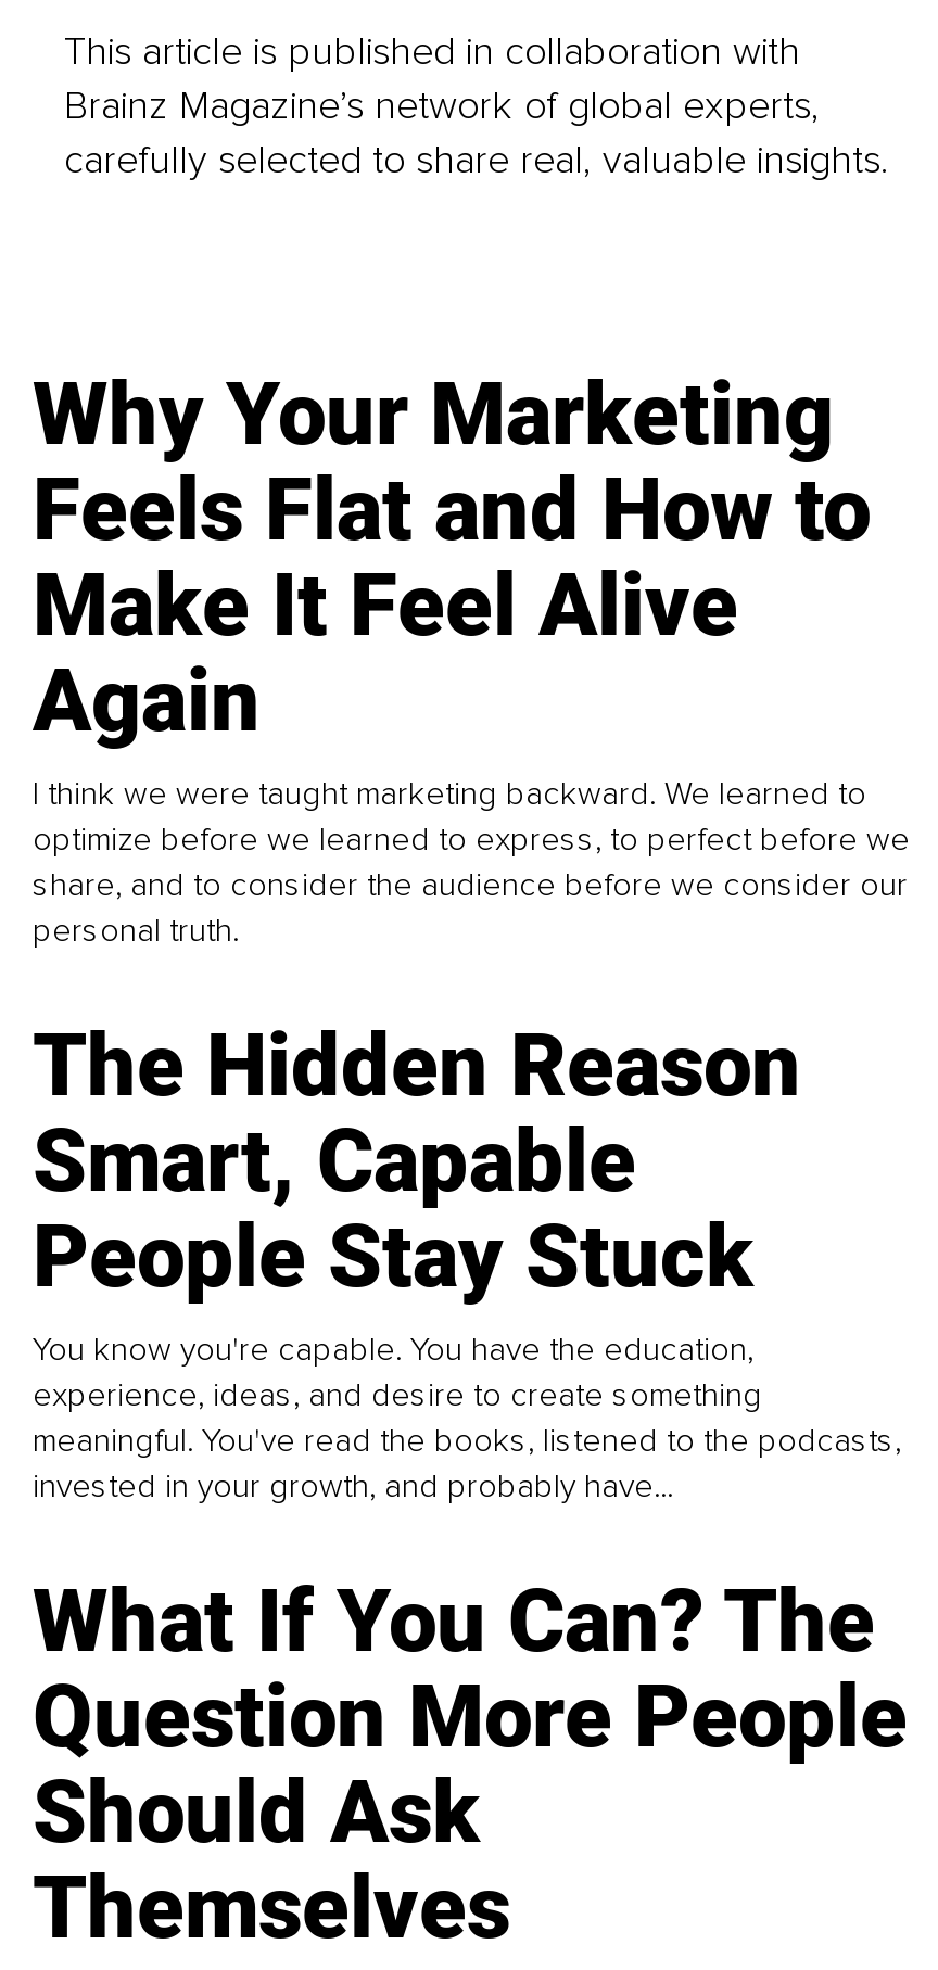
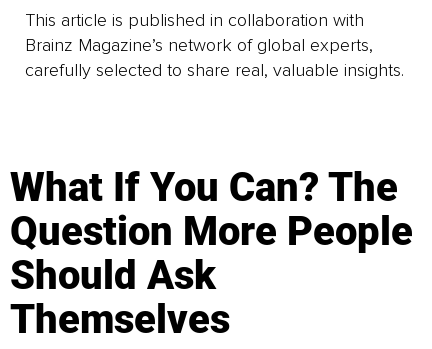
[33,364,910,1506] Why Your Marketing | Feels Flat and How to | Make It Feel Alive | Again | I think we were taught marketing backward. We learned to | optimize before we learned to express, to perfect before we | share, and to consider the audience before we consider our | personal truth. | The Hidden Reason | Smart, Capable | People Stay Stuck | You know you're capable. You have the education, | experience, ideas, and desire to create something | meaningful. You've read the books, listened to the podcasts, | invested in your growth, and probably have... -> none

